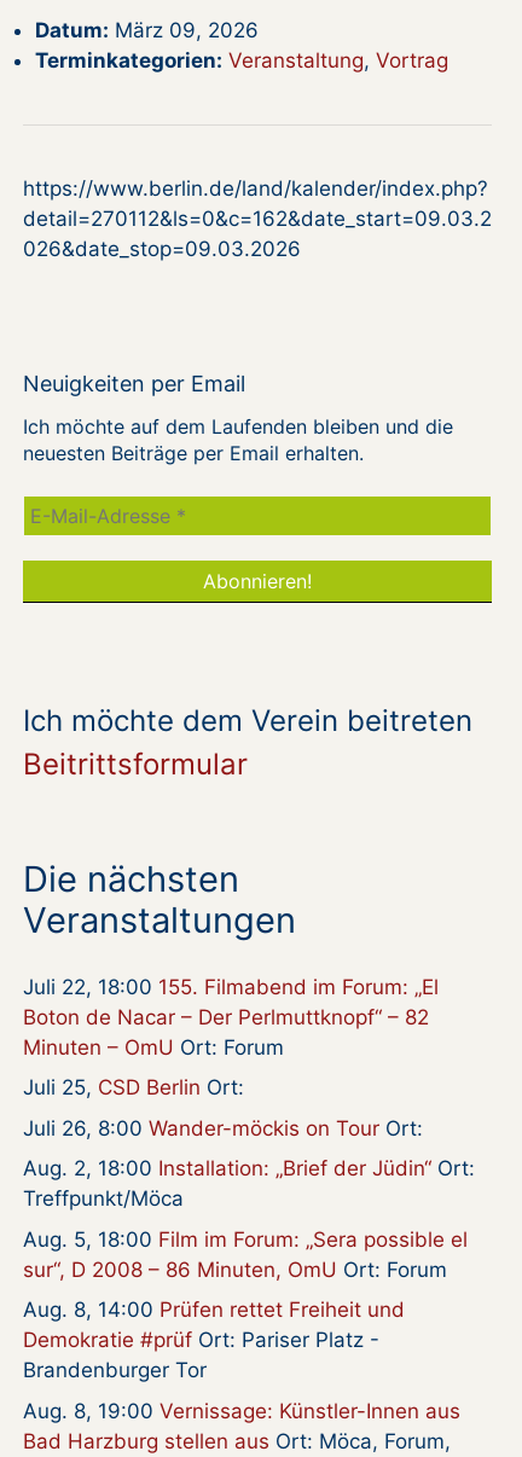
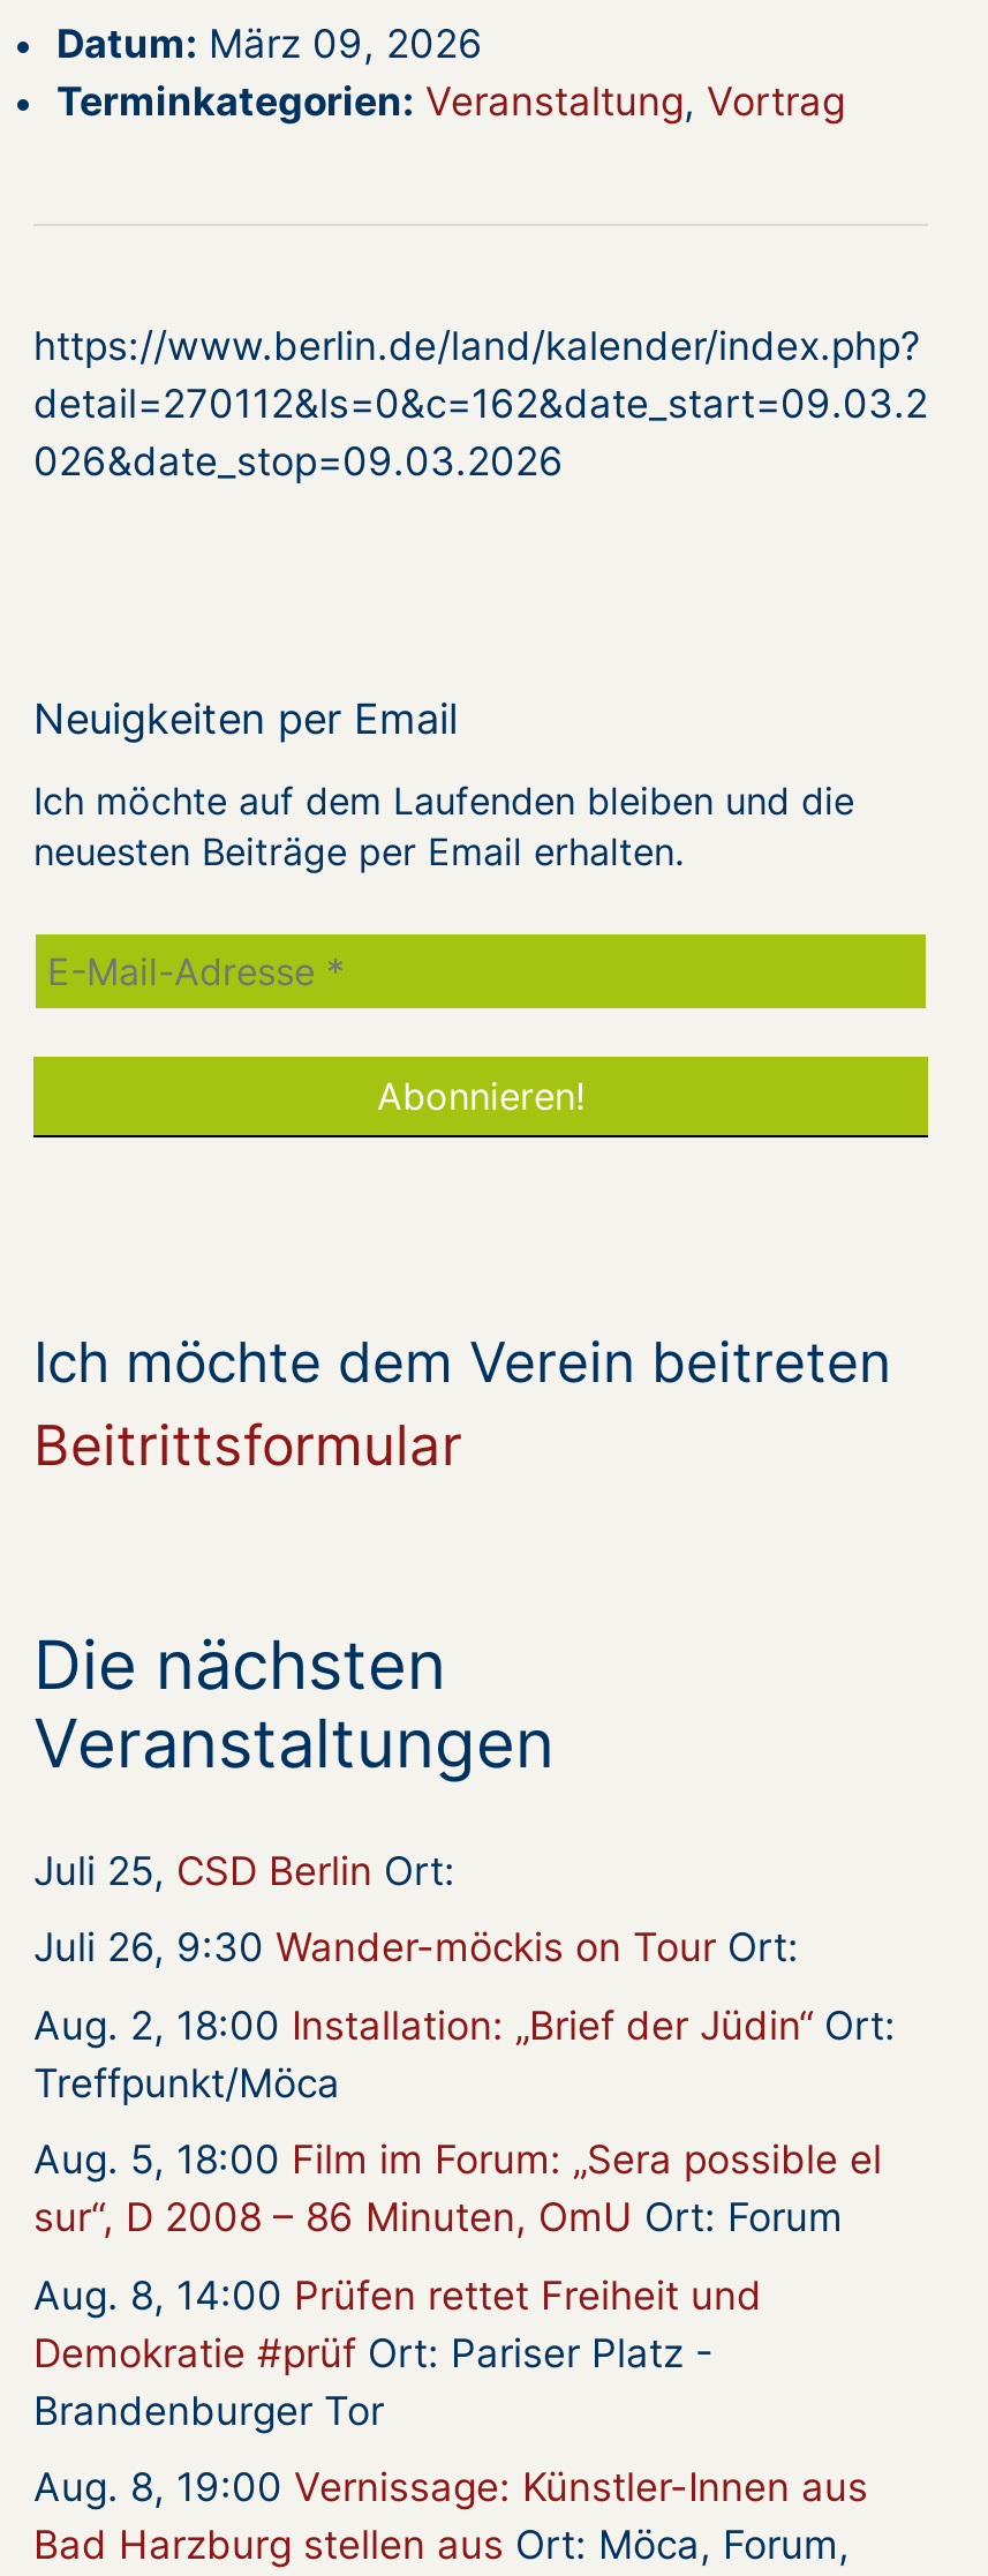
[23,975,439,1060] Juli 22, 18:00 155. Filmabend im Forum: „El | Boton de Nacar – Der Perlmuttknopf“ – 82 | Minuten – OmU Ort: Forum -> none
[23,1116,423,1140] Juli 26, 8:00 Wander-möckis on Tour Ort: -> [33,1925,799,1972] Juli 26, 9:30 Wander-möckis on Tour Ort:

